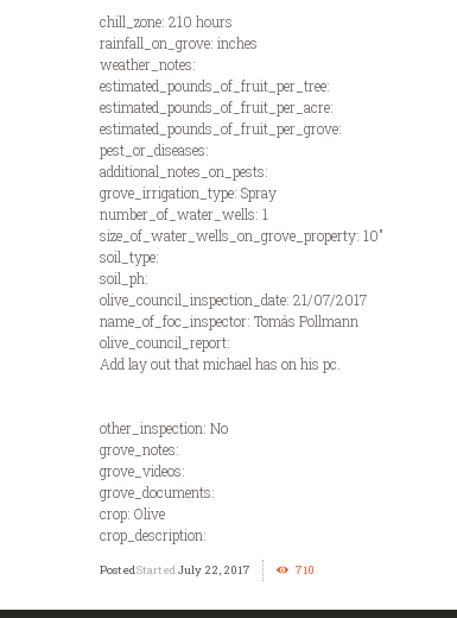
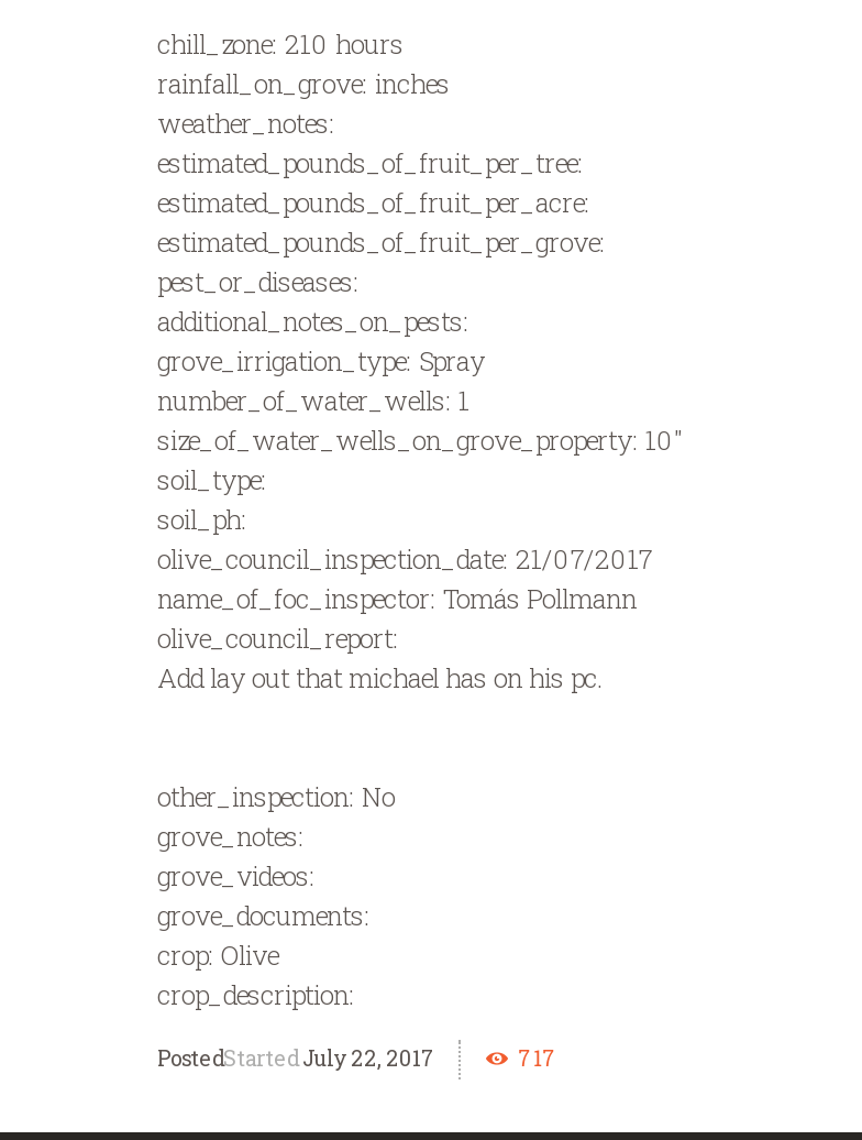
[294,563,315,578] 710 -> [518,1045,558,1074] 717

